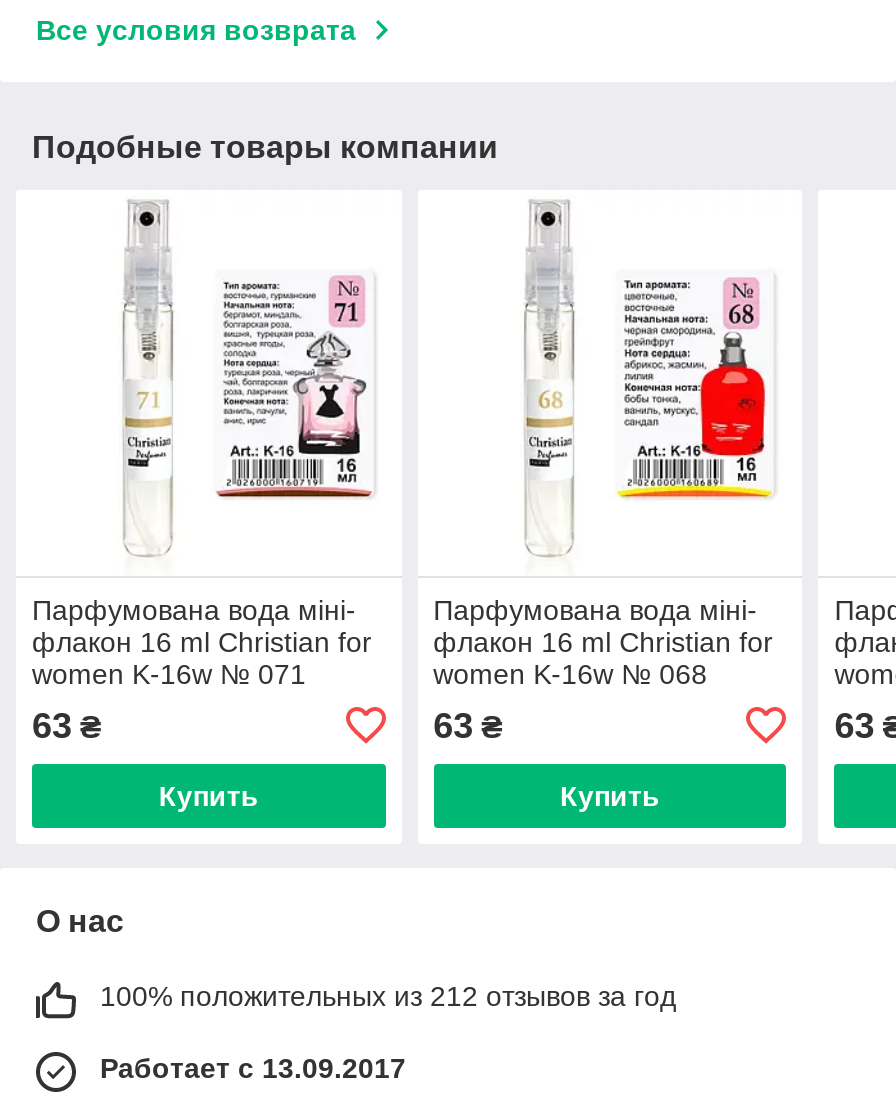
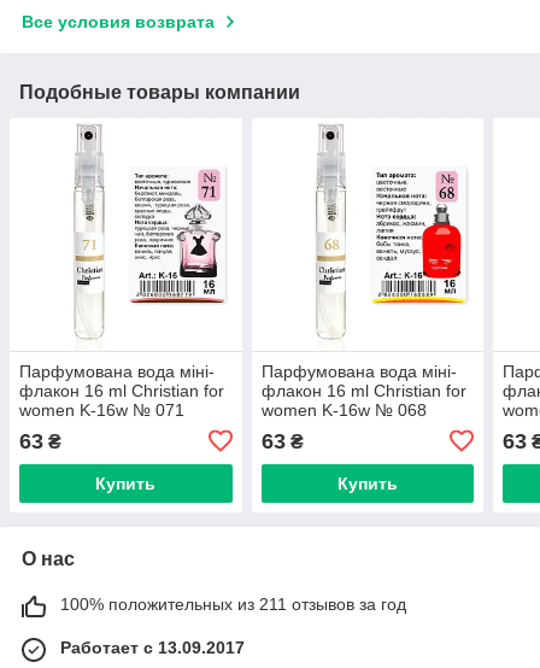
[100,980,676,1012] 100% положительных из 212 отзывов за год -> [60,594,406,613] 100% положительных из 211 отзывов за год

